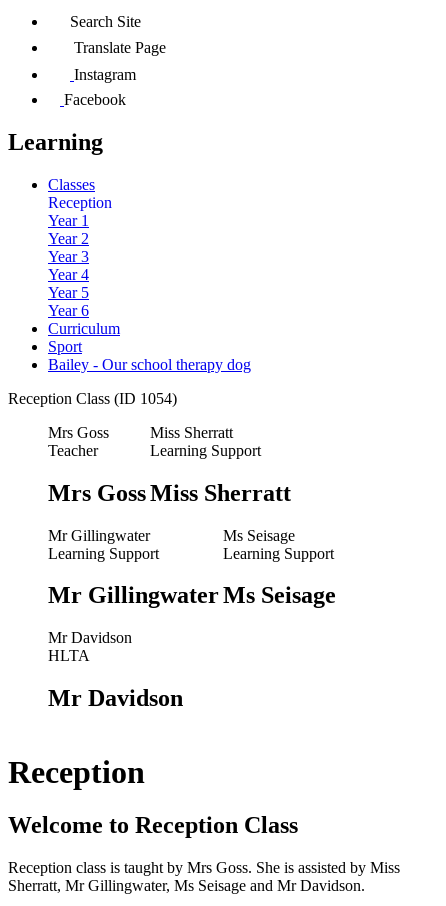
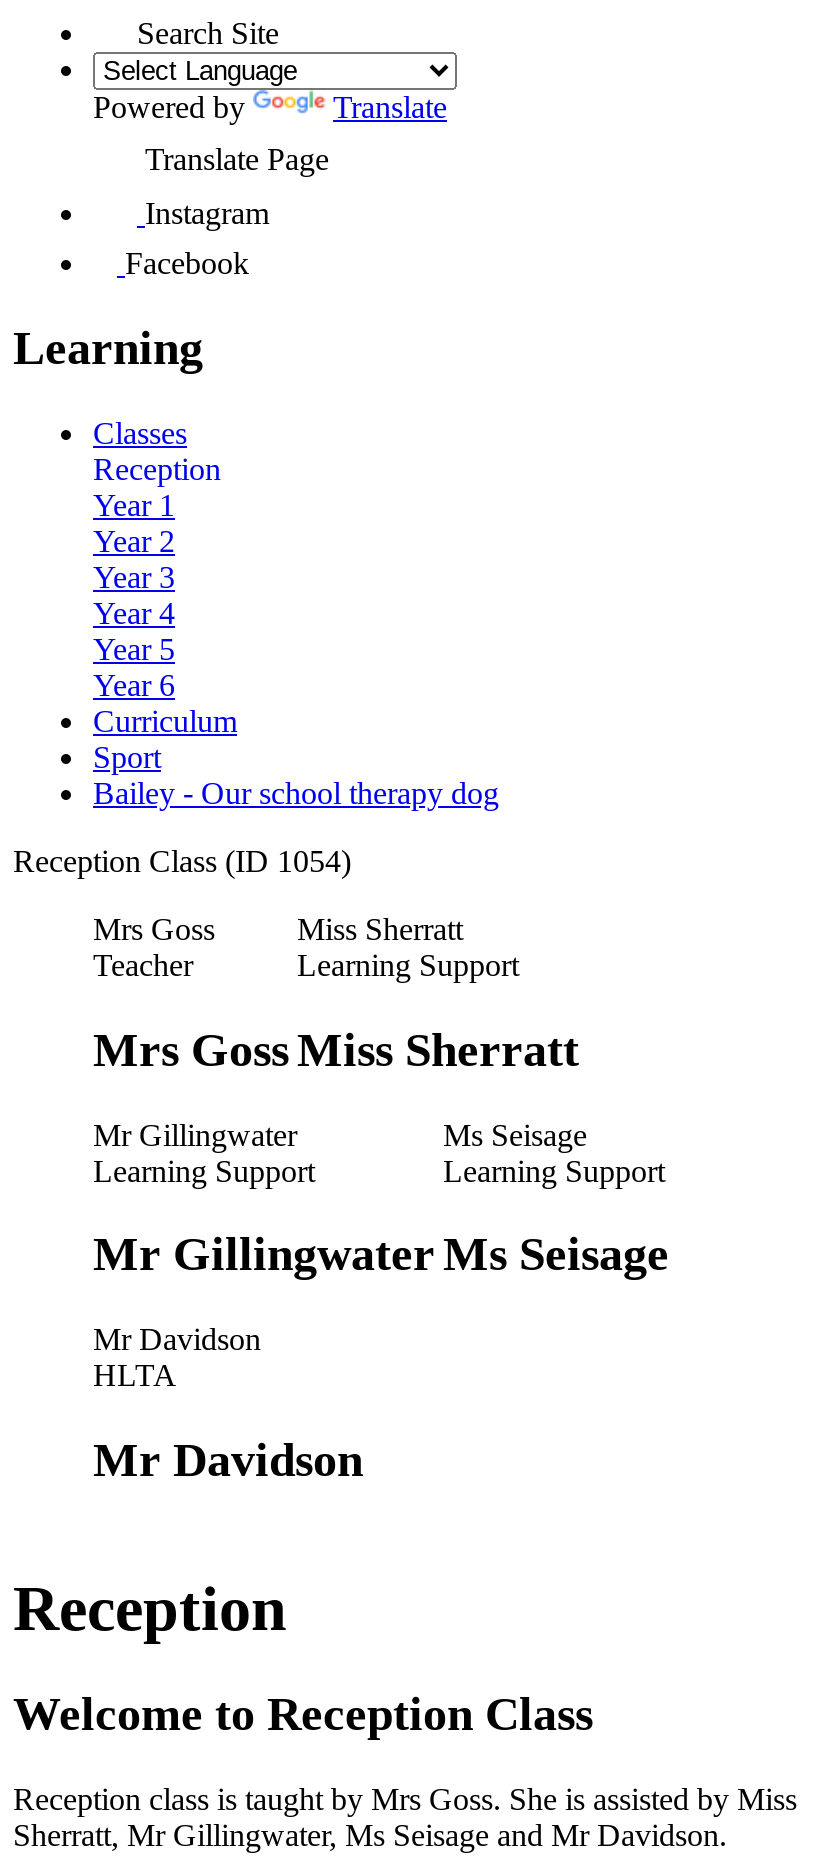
none -> [93,90,447,124] Powered by | Translate

